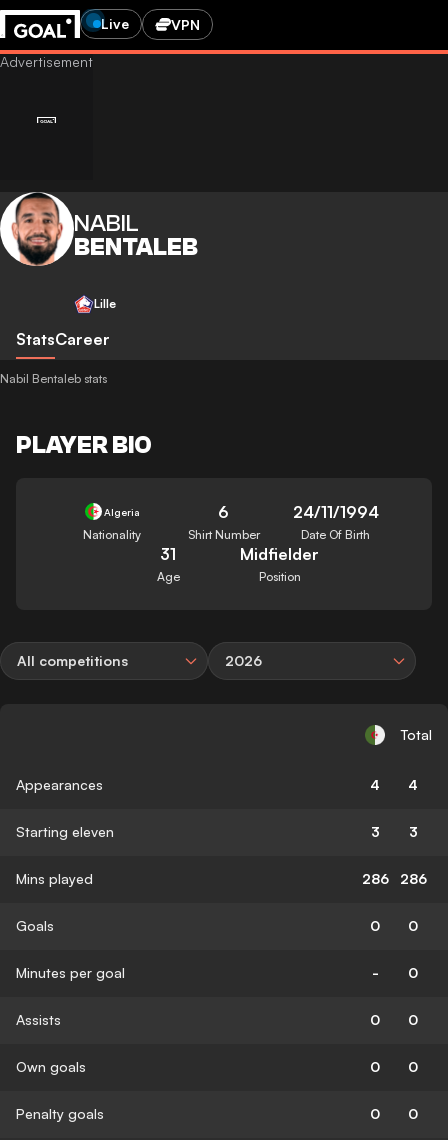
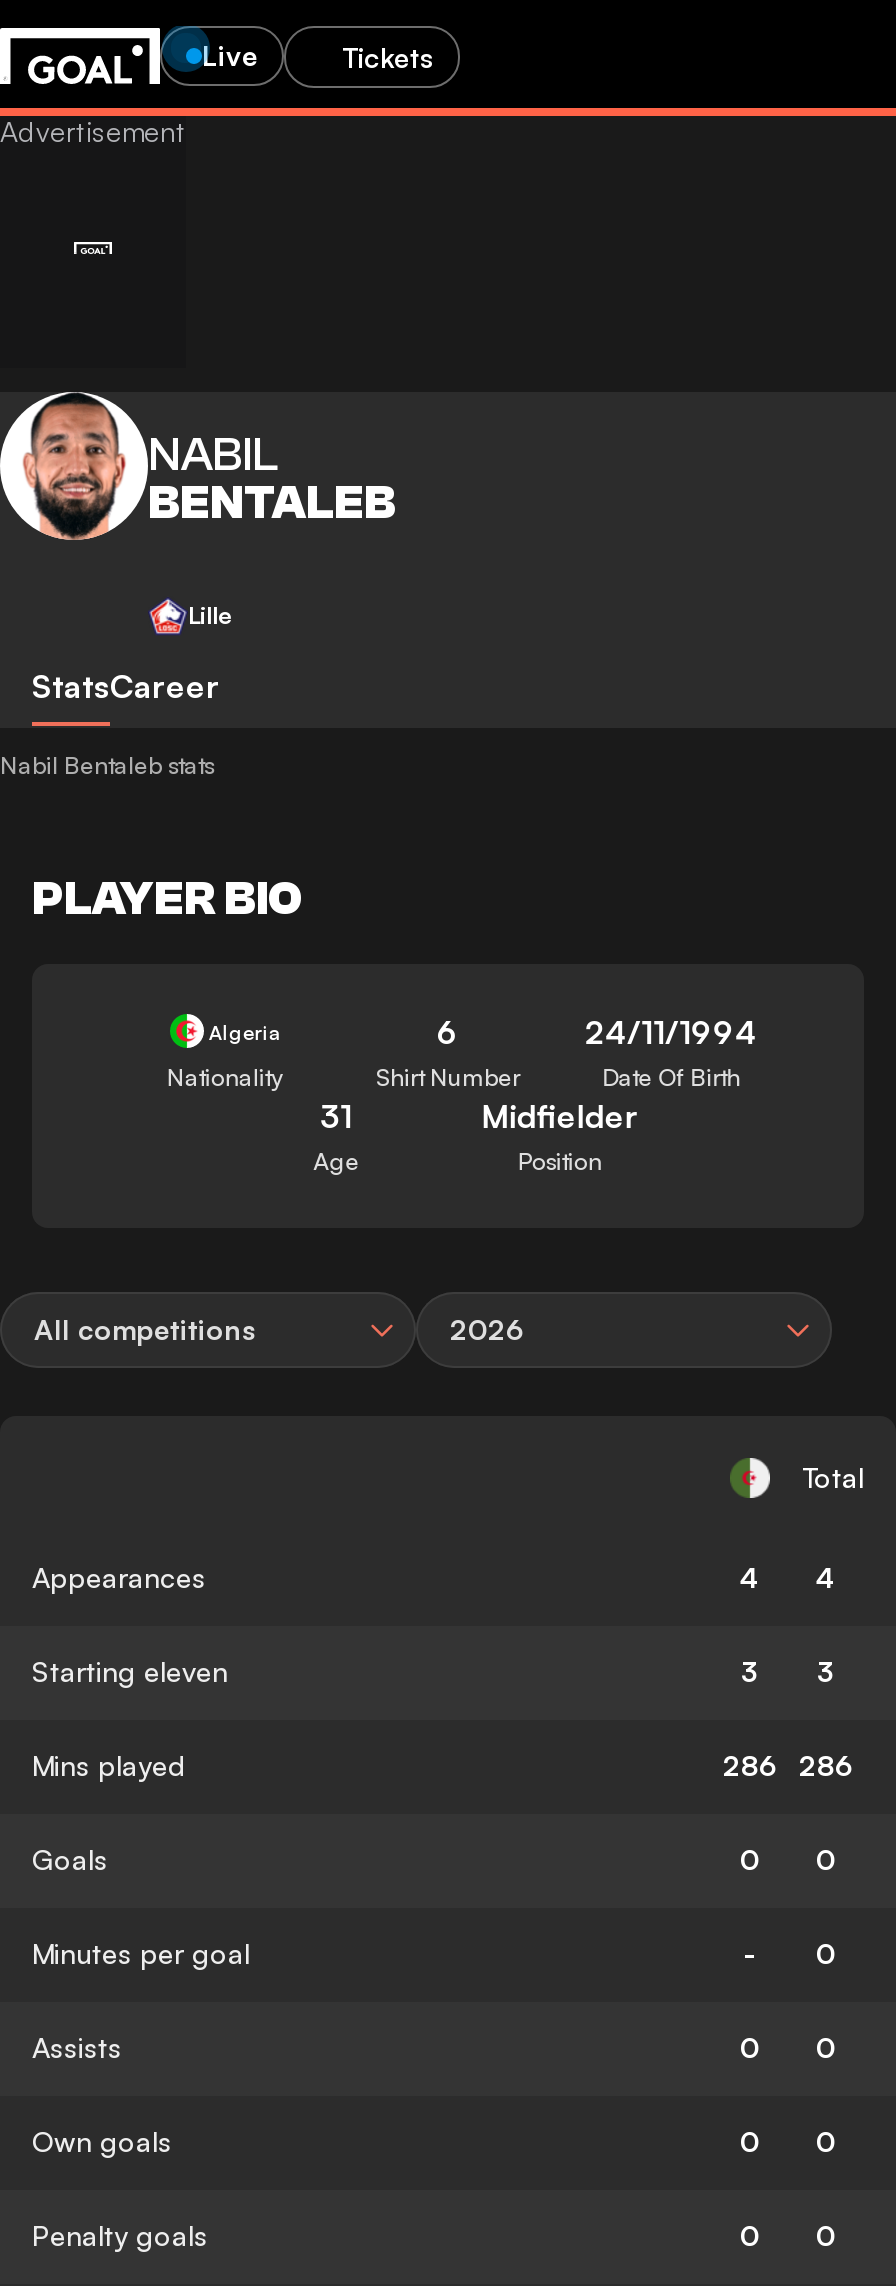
[171,15,200,32] VPN -> [342,39,434,73] Tickets

